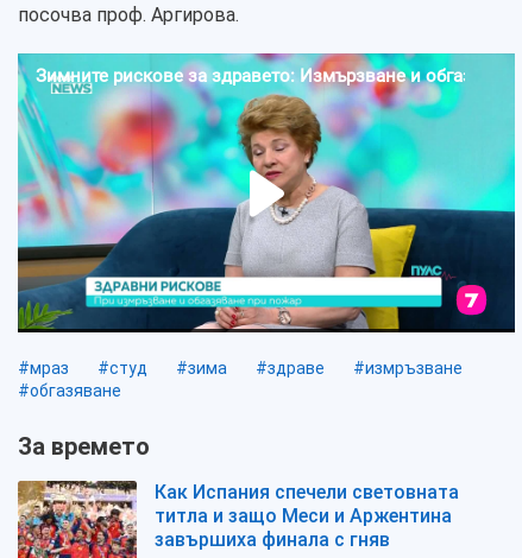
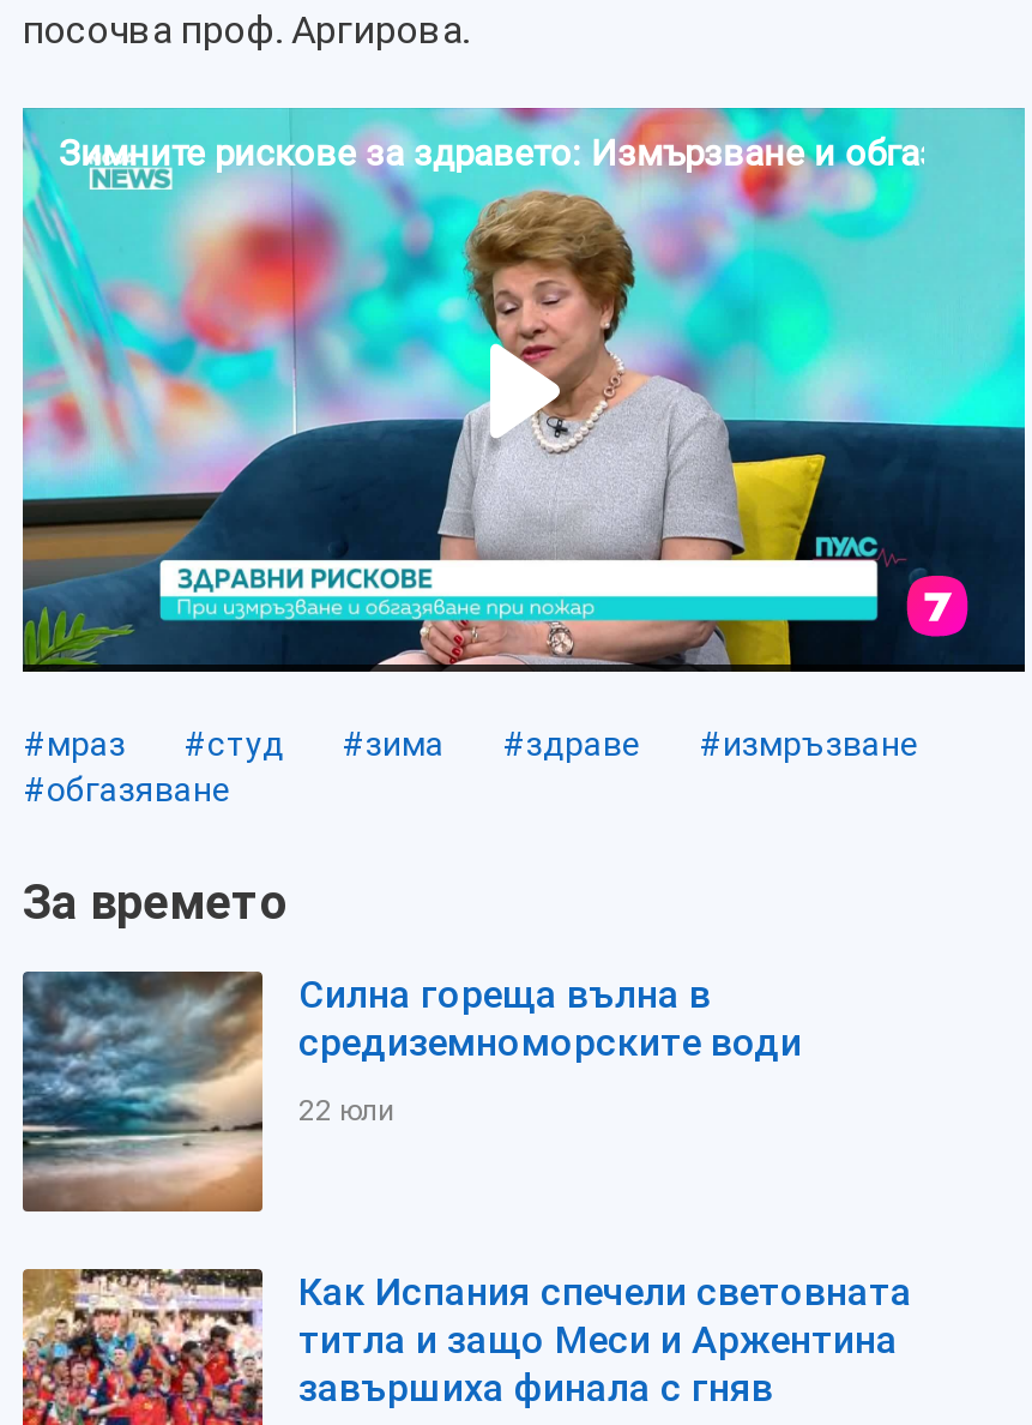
none -> [20,969,802,1214] [image] | Силна гореща вълна в | средиземноморските води | 22 юли

